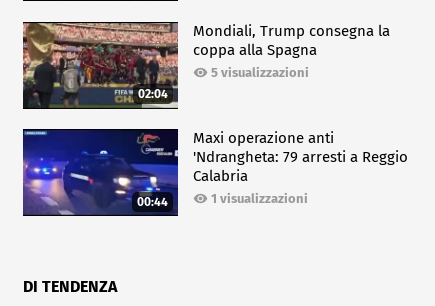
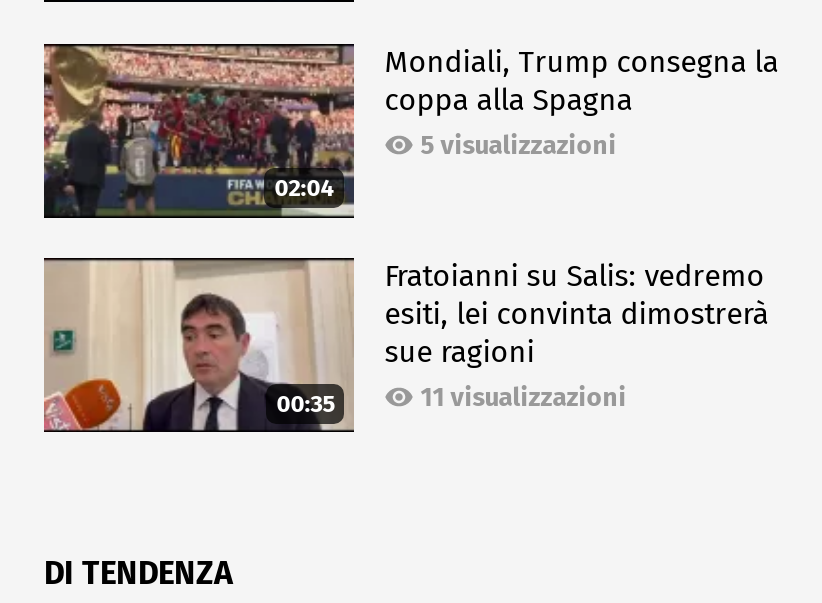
[22,129,179,216] [image] | 00:44 -> [42,258,356,432] [image] | 00:35
[193,129,408,206] Maxi operazione anti | 'Ndrangheta: 79 arresti a Reggio | Calabria | 1 visualizzazioni -> [384,259,768,413] Fratoianni su Salis: vedremo | esiti, lei convinta dimostrerà | sue ragioni | 11 visualizzazioni

